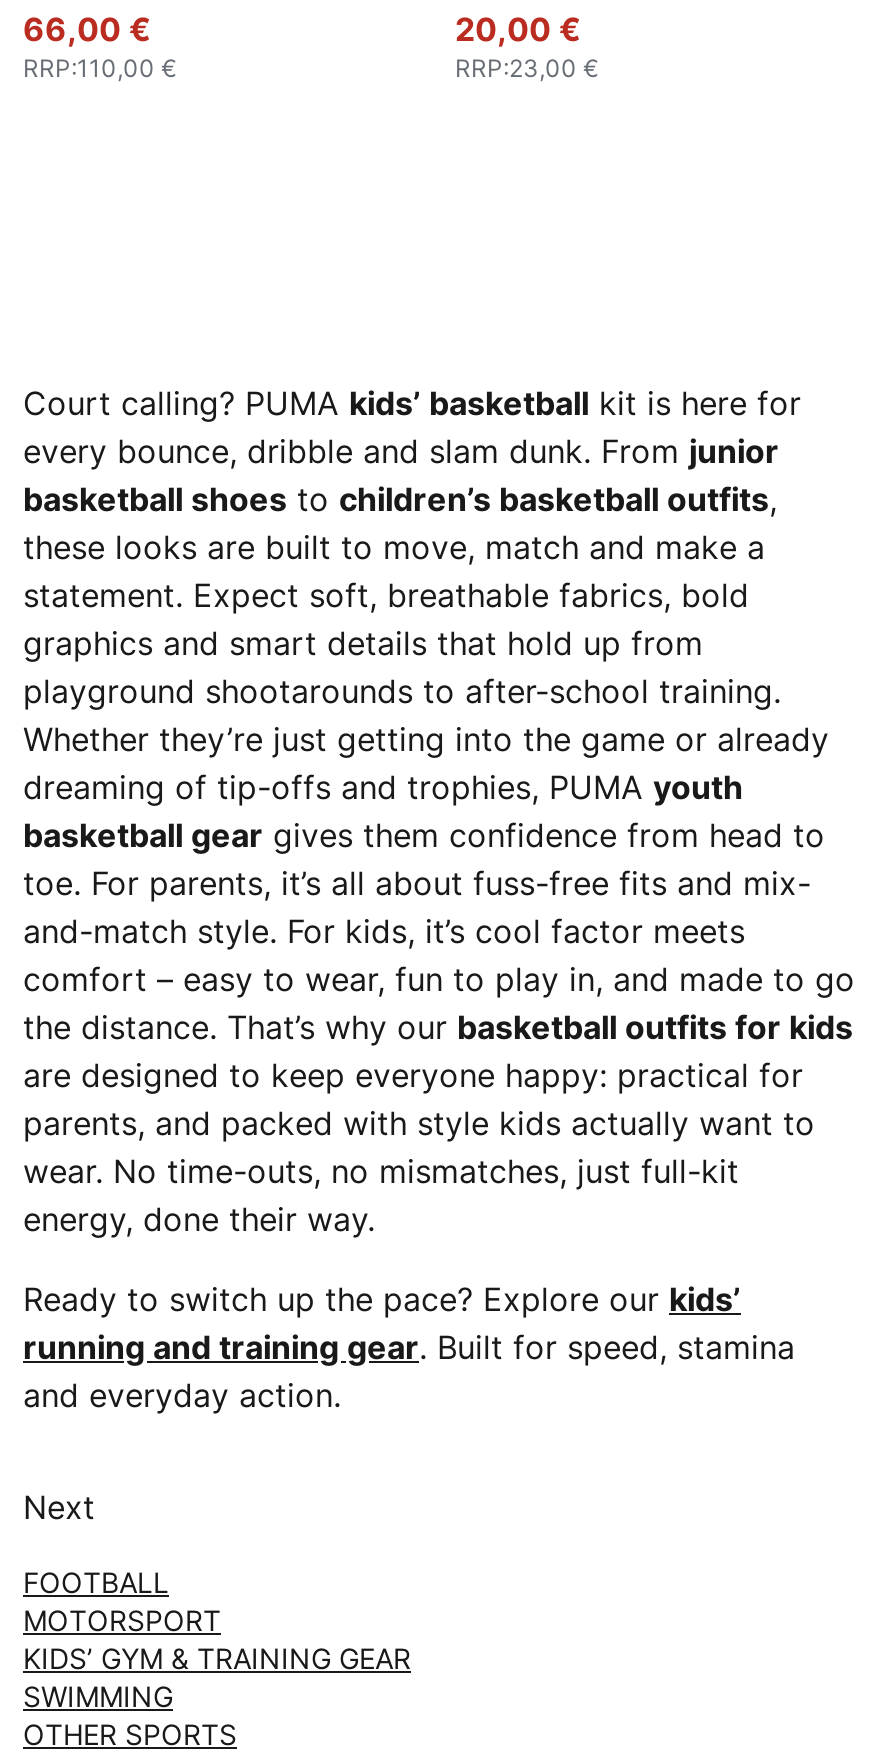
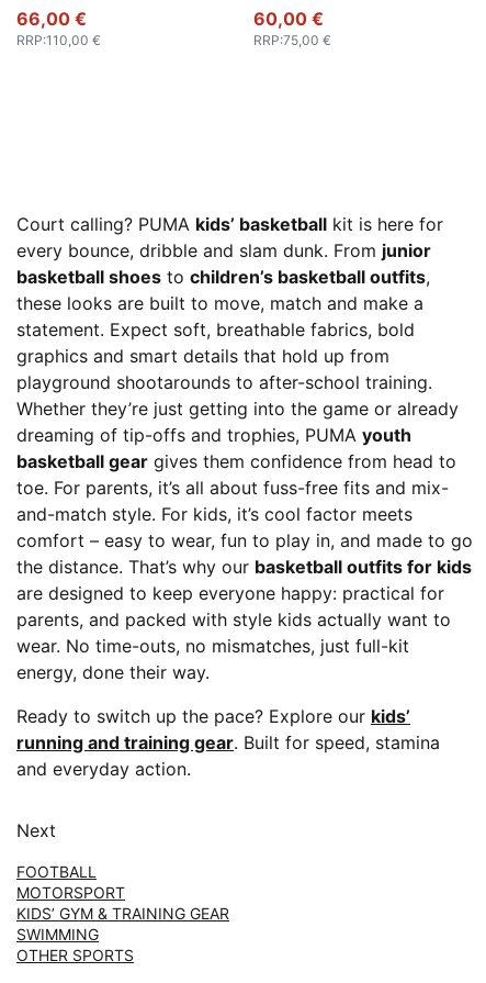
[455,9,599,83] 20,00 € | RRP:23,00 € -> [253,8,331,48] 60,00 € | RRP:75,00 €

